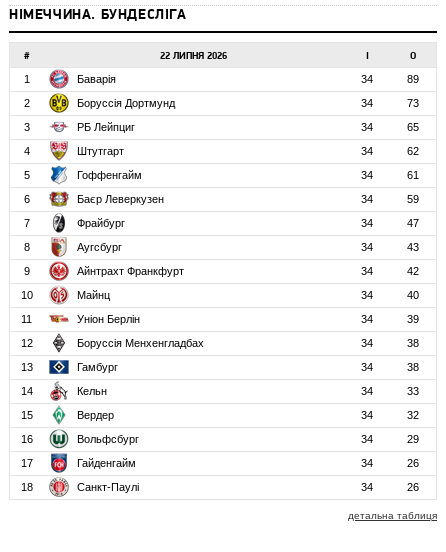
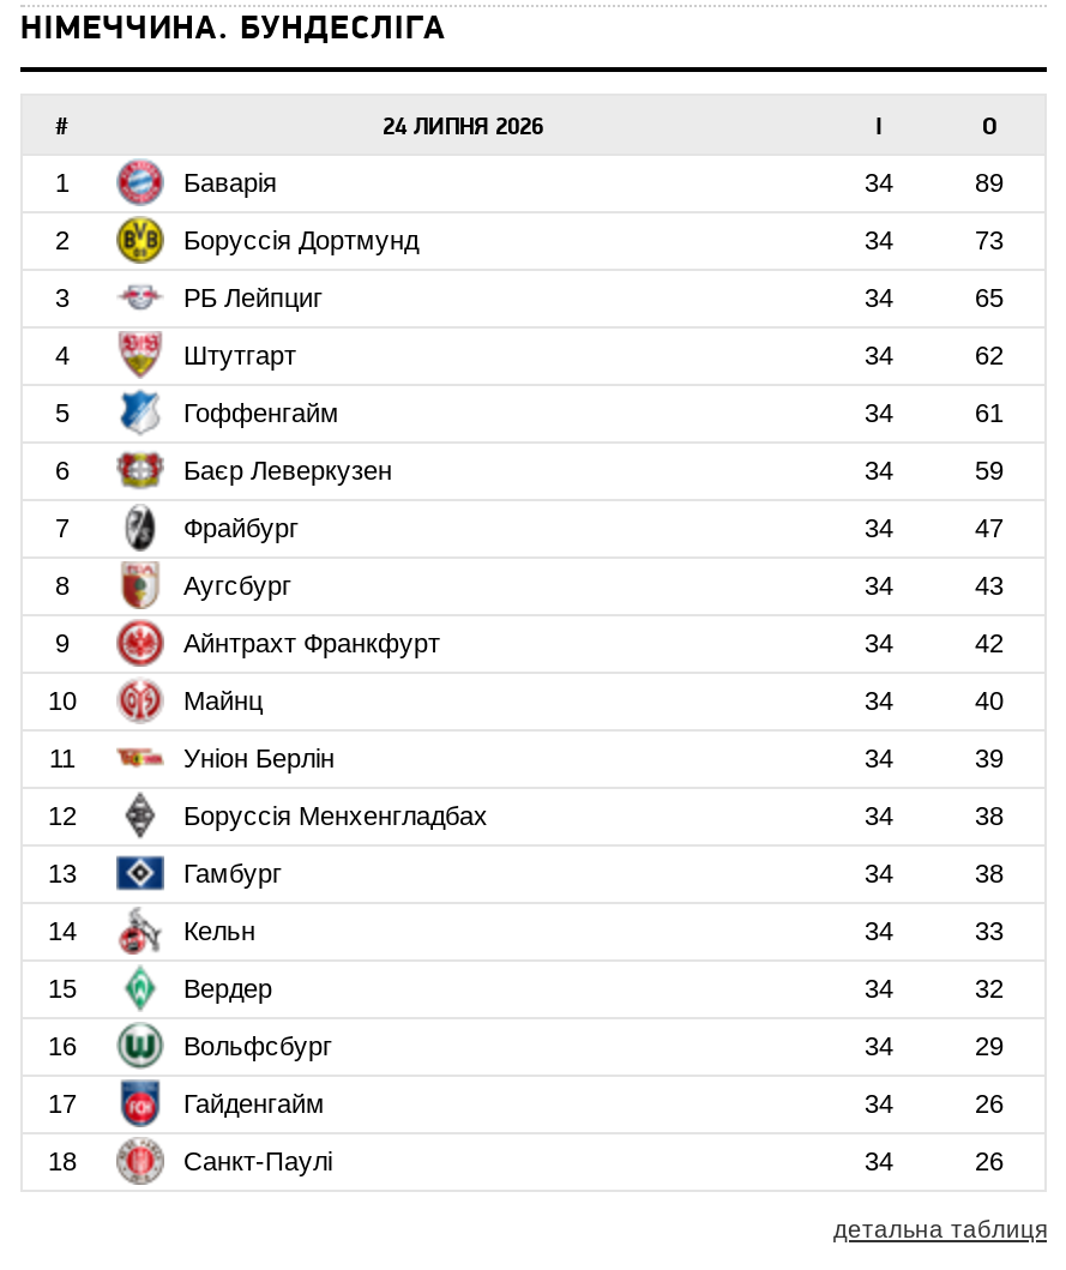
[160,51,227,62] 22 ЛИПНЯ 2026 -> [383,116,543,142] 24 ЛИПНЯ 2026

